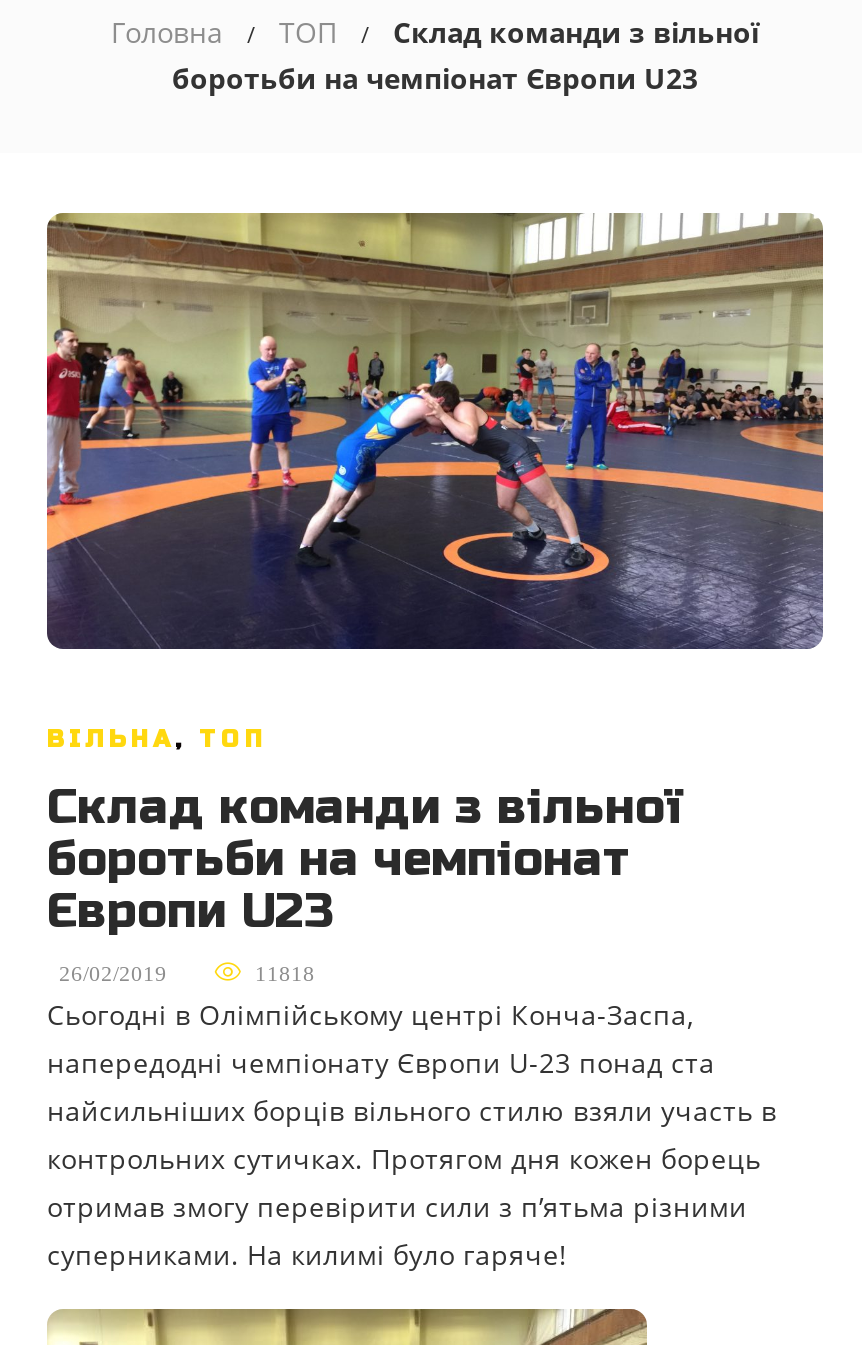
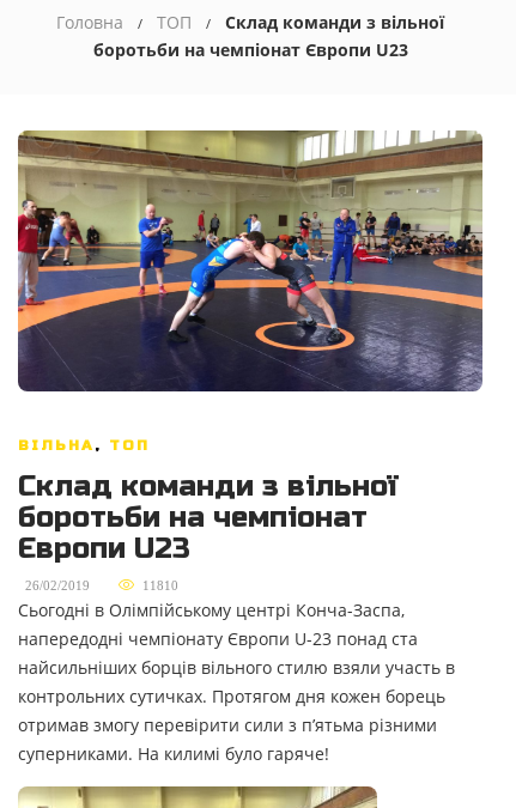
[249,961,315,985] 11818 -> [139,578,178,593] 11810

